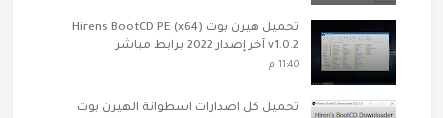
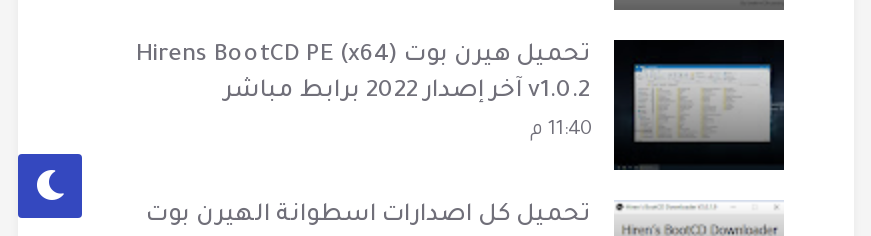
none -> [16,152,84,220] [image]

